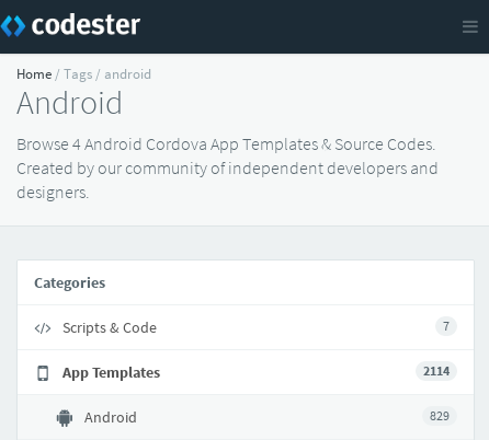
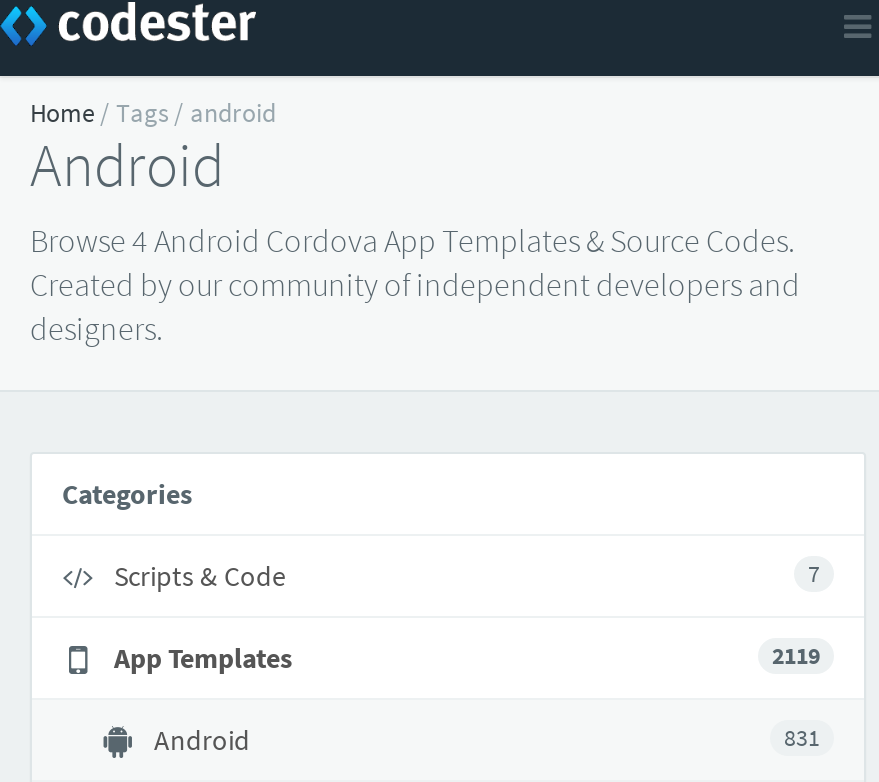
[423,362,450,379] 2114 -> [772,640,820,670] 2119
[430,407,450,424] 829 -> [784,722,820,752] 831

